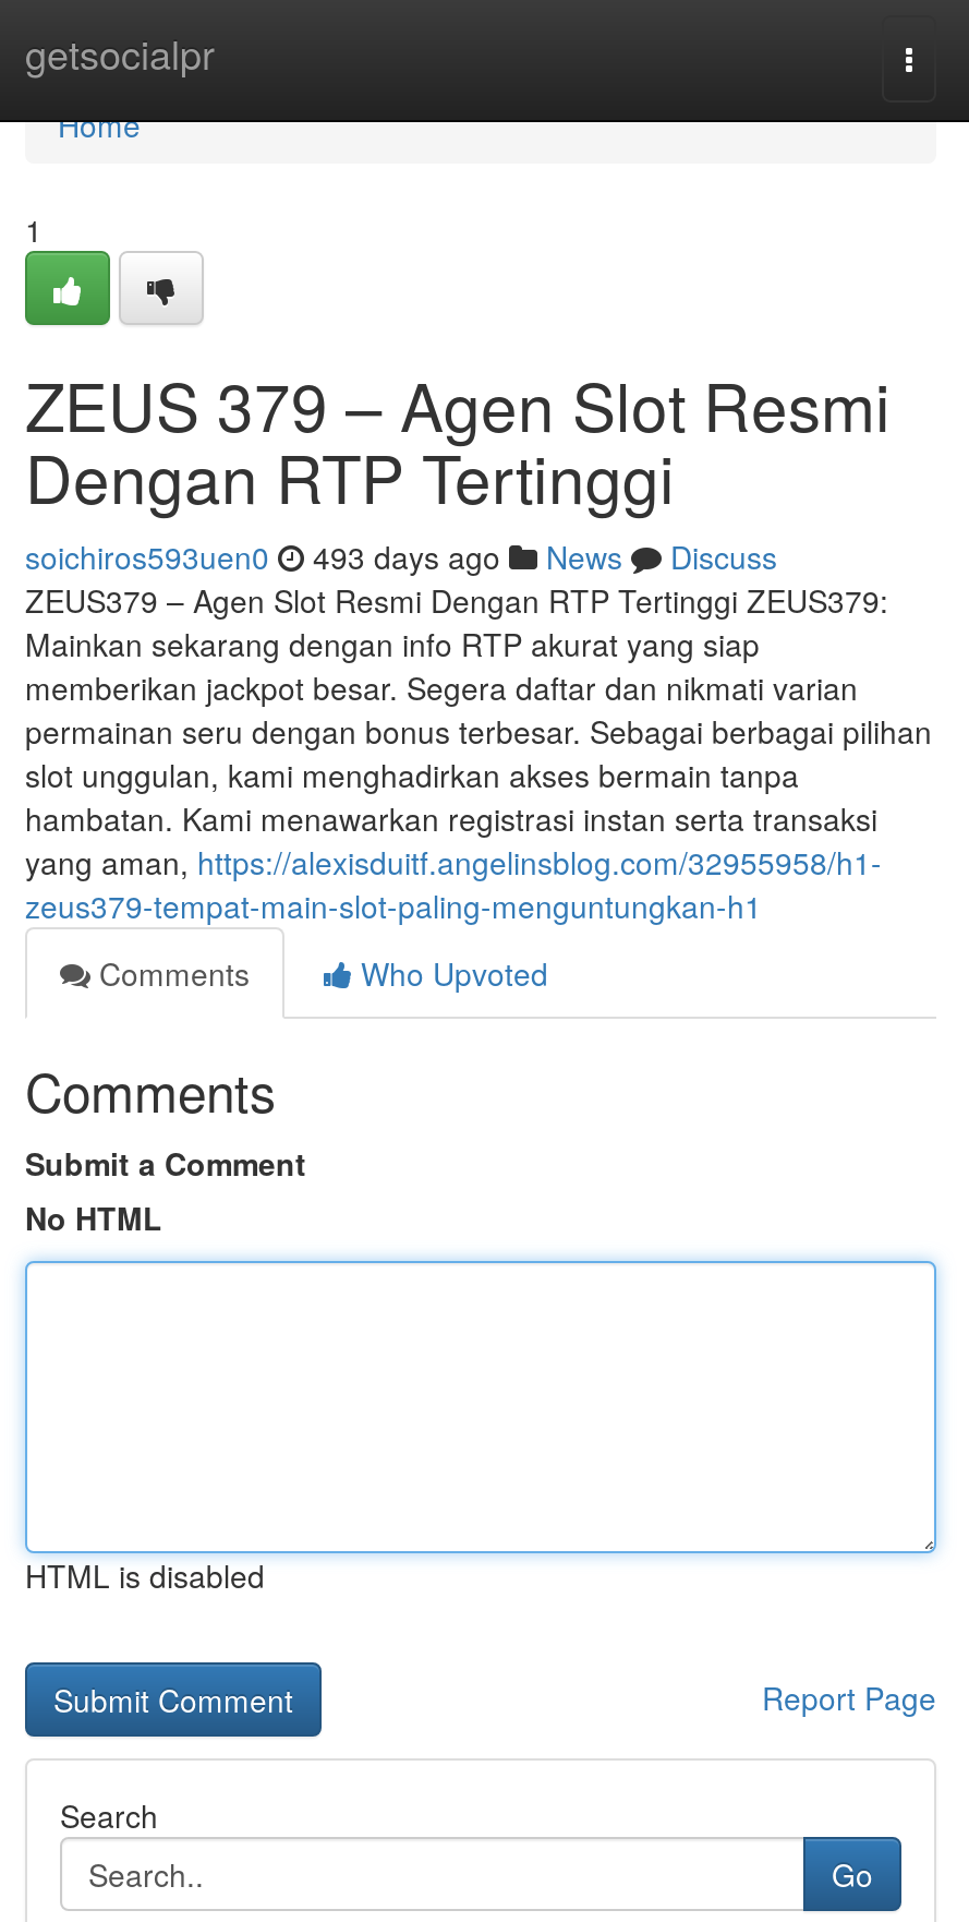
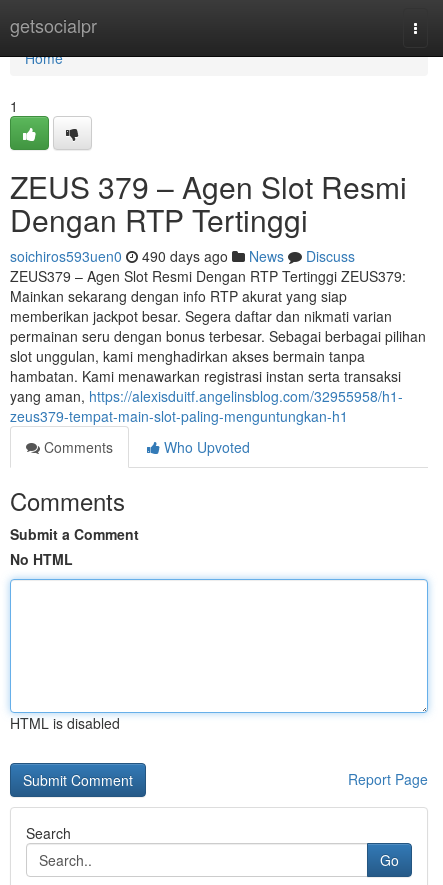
[25,534,777,578] soichiros593uen0 493 days ago News Discuss -> [10,246,355,266] soichiros593uen0 490 days ago News Discuss

